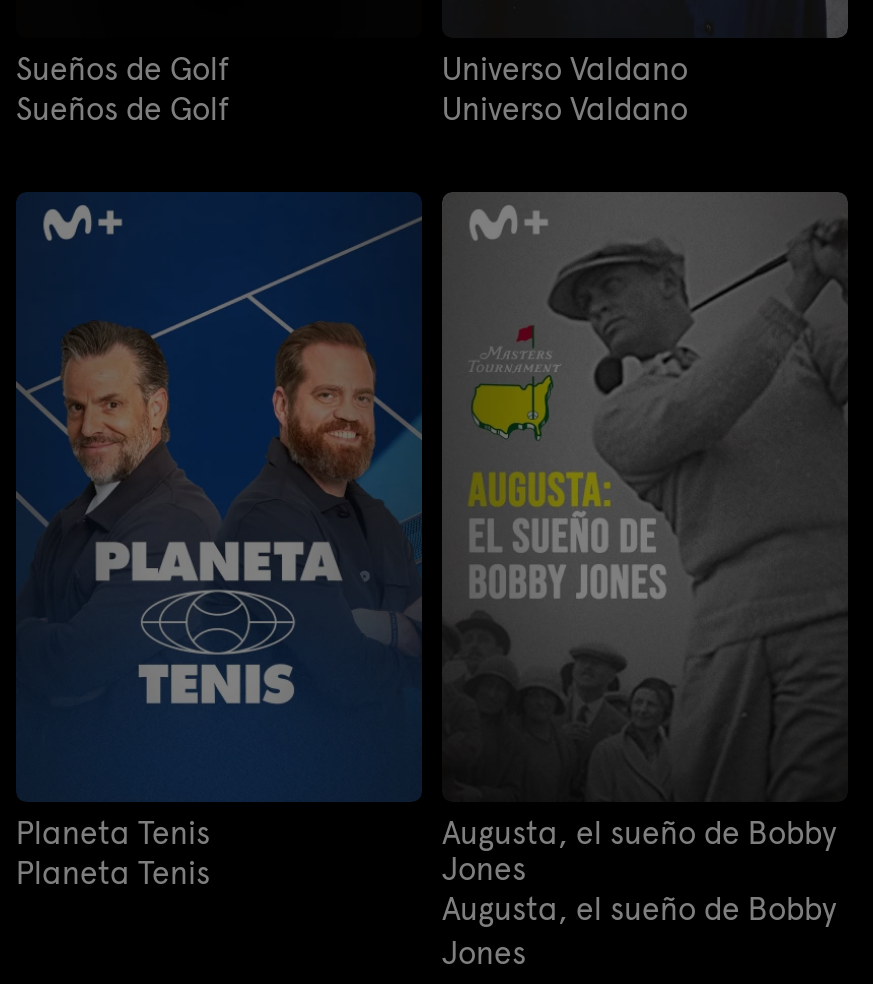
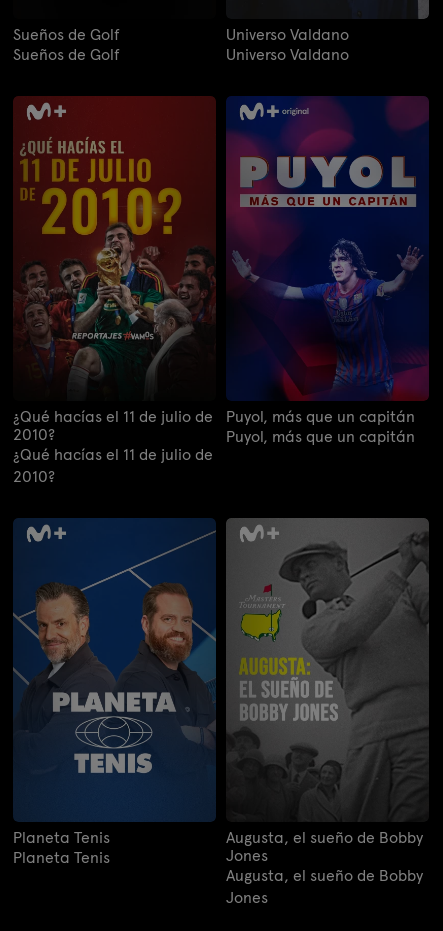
none -> [13,95,216,486] [image] | ¿Qué hacías el 11 de julio de | 2010? | ¿Qué hacías el 11 de julio de | 2010?
none -> [226,96,429,446] [image] | Puyol, más que un capitán | Puyol, más que un capitán

